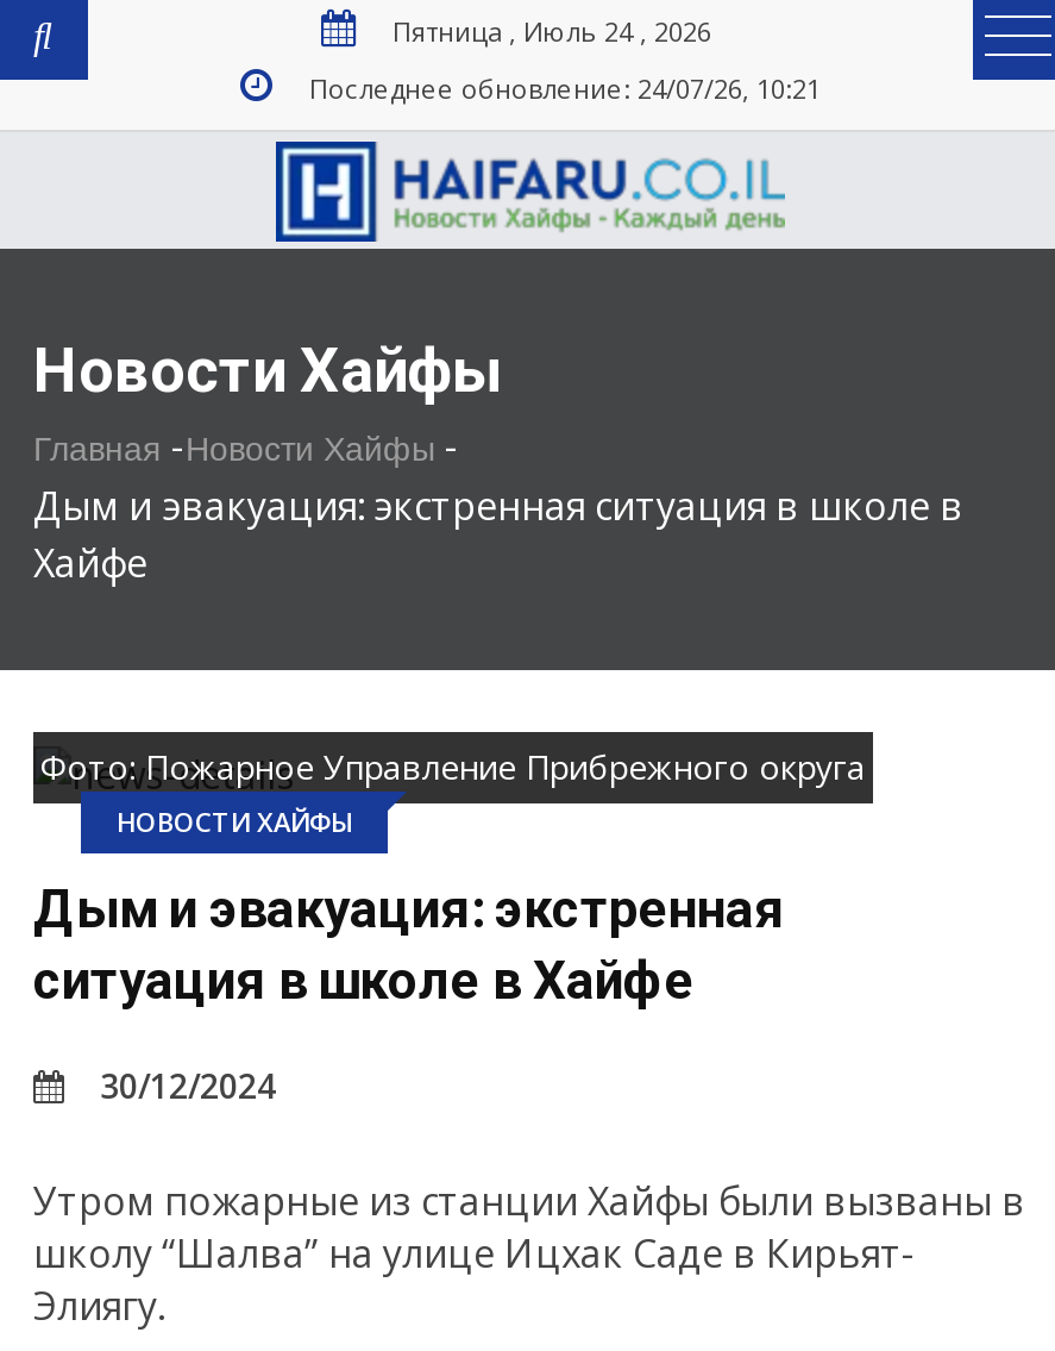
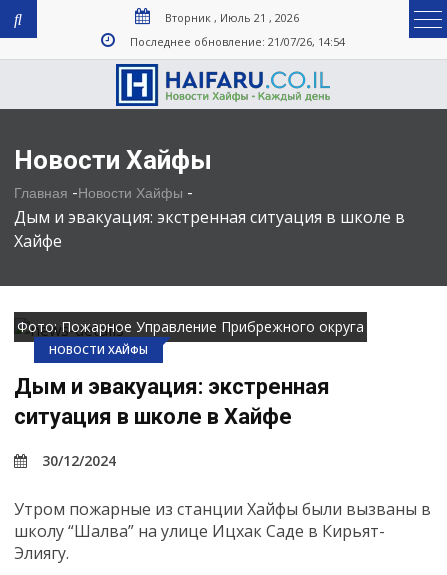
[393,13,711,49] Пятница , Июль 24 , 2026 -> [165,10,299,25] Вторник , Июль 21 , 2026
[309,70,821,106] Последнее обновление: 24/07/26, 10:21 -> [130,34,345,49] Последнее обновление: 21/07/26, 14:54

